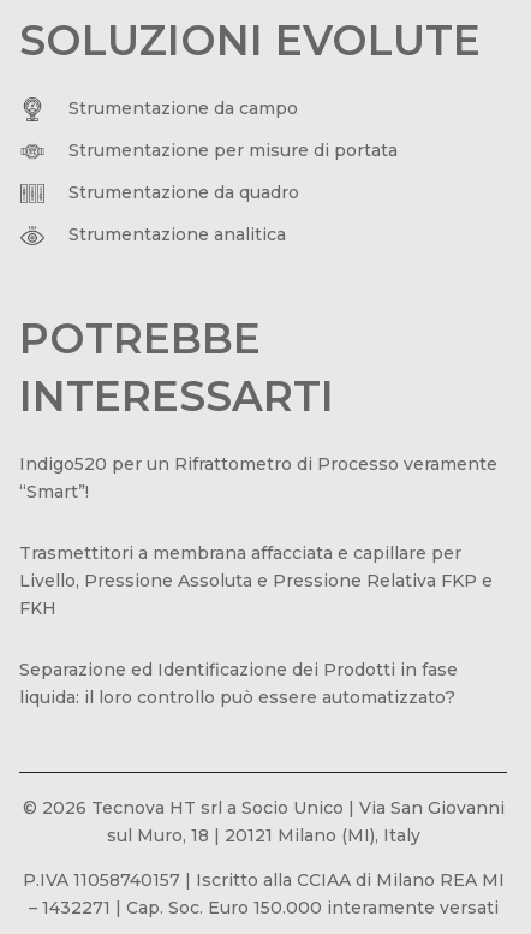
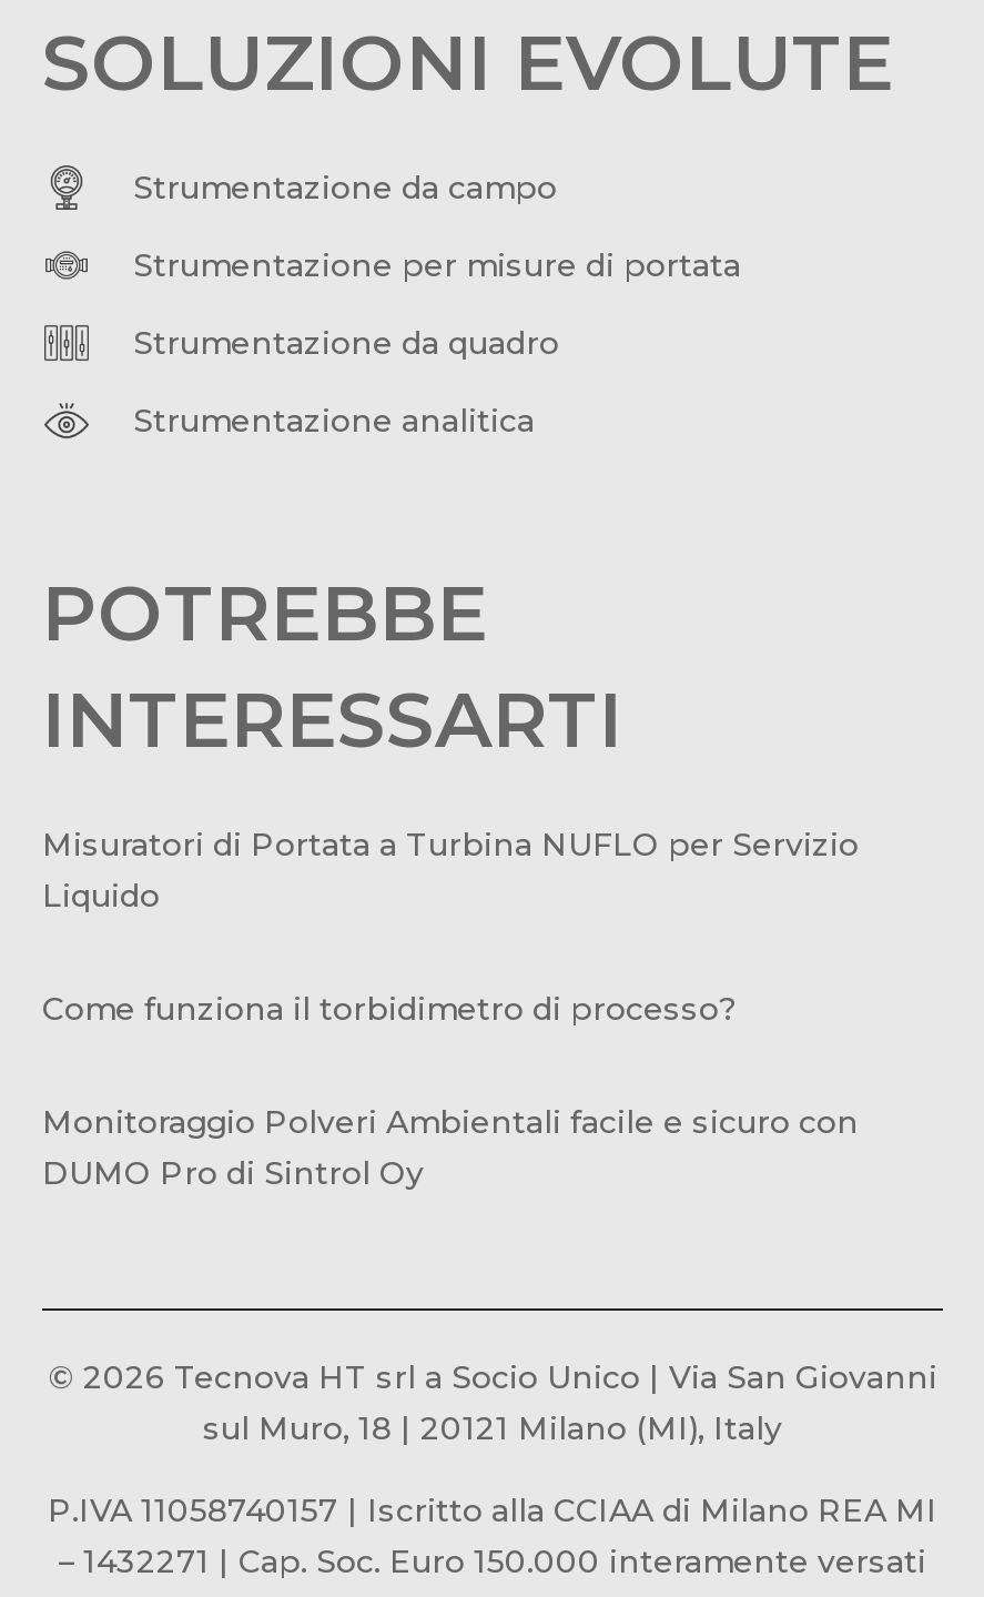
[19,453,497,503] Indigo520 per un Rifrattometro di Processo veramente | “Smart”! -> [42,824,859,915] Misuratori di Portata a Turbina NUFLO per Servizio | Liquido
[19,542,493,619] Trasmettitori a membrana affacciata e capillare per | Livello, Pressione Assoluta e Pressione Relativa FKP e | FKH -> [42,988,737,1028] Come funziona il torbidimetro di processo?
[19,659,458,708] Separazione ed Identificazione dei Prodotti in fase | liquida: il loro controllo può essere automatizzato? -> [42,1101,859,1192] Monitoraggio Polveri Ambientali facile e sicuro con | DUMO Pro di Sintrol Oy

